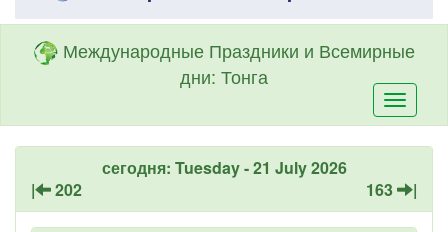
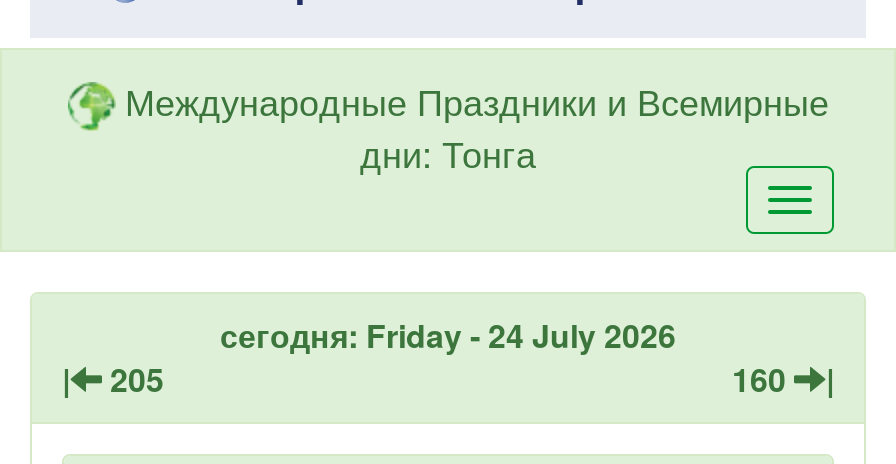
[101,156,346,179] сегодня: Tuesday - 21 July 2026 -> [220,312,676,358] сегодня: Friday - 24 July 2026
[51,178,82,201] 202 -> [102,356,164,402] 205
[366,178,397,201] 163 -> [732,356,794,402] 160

